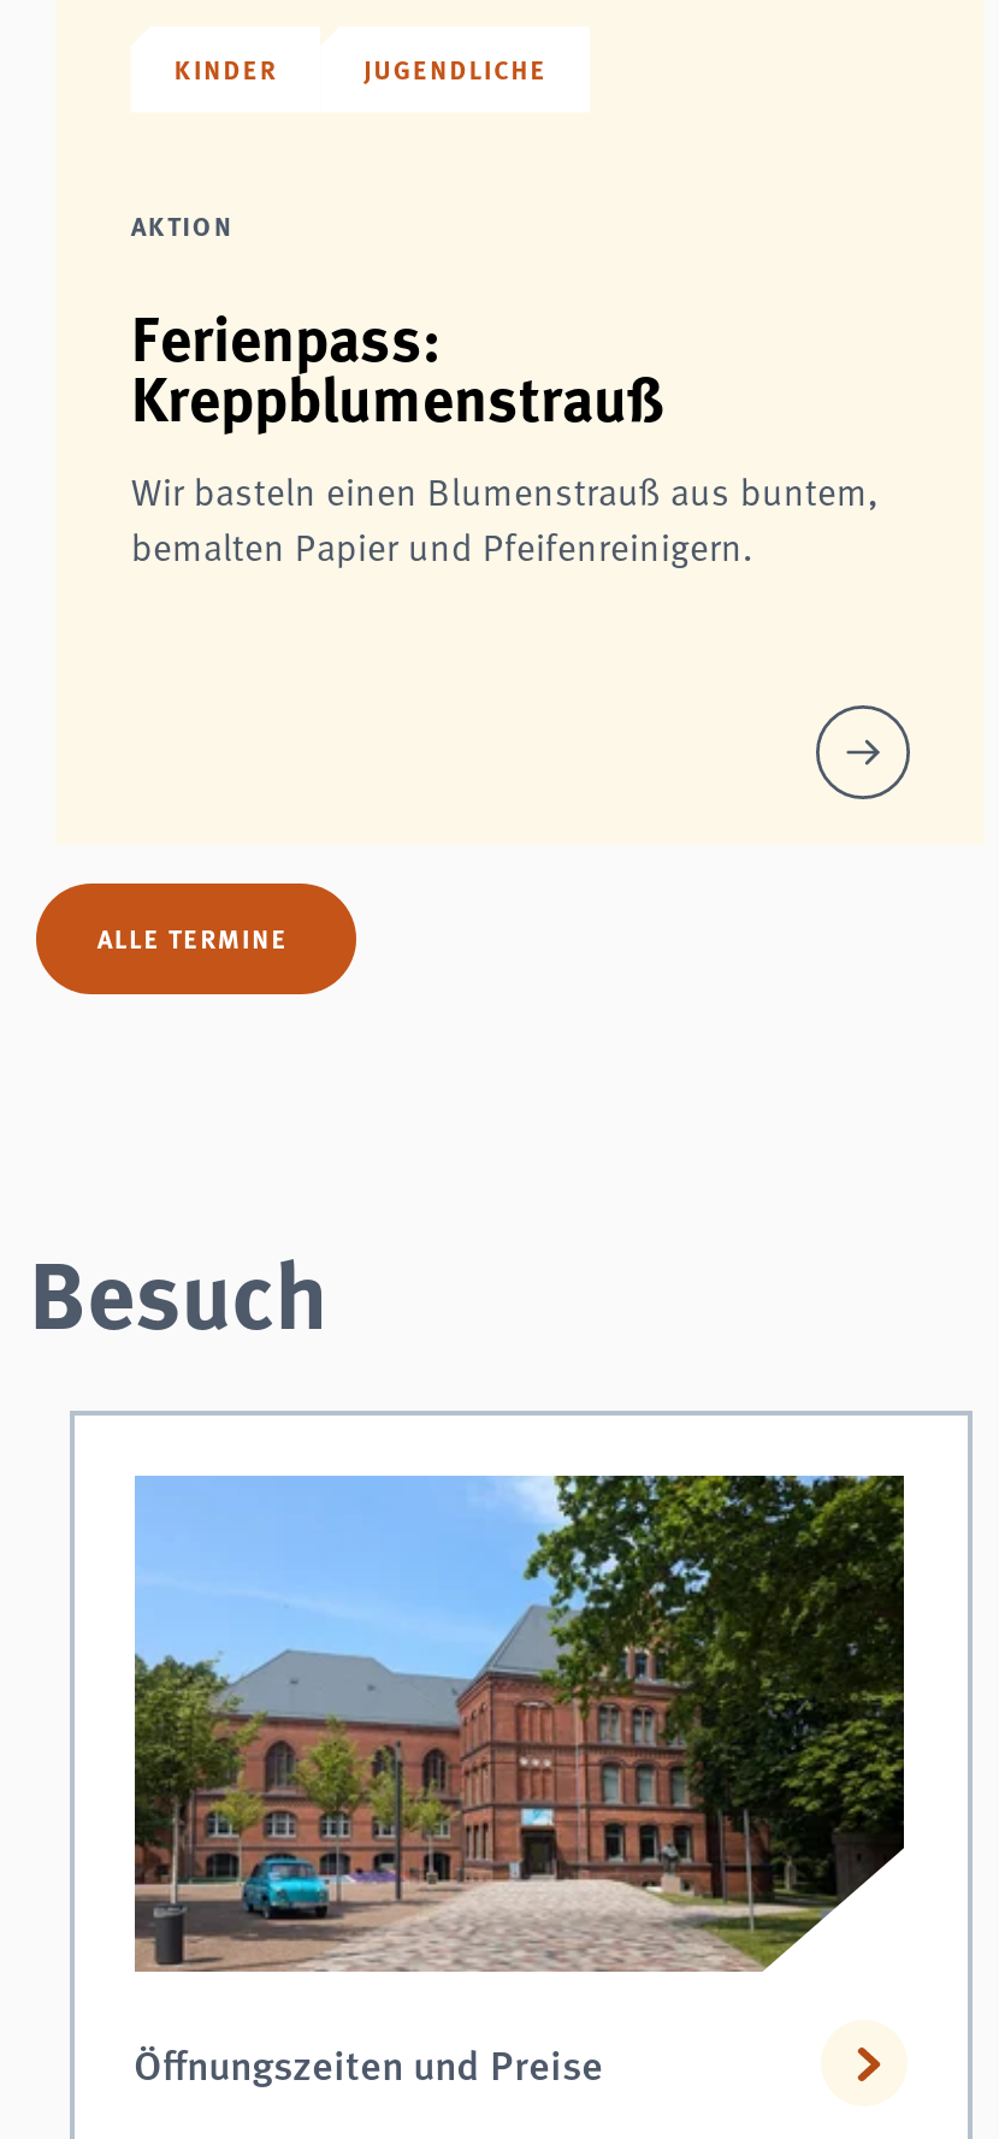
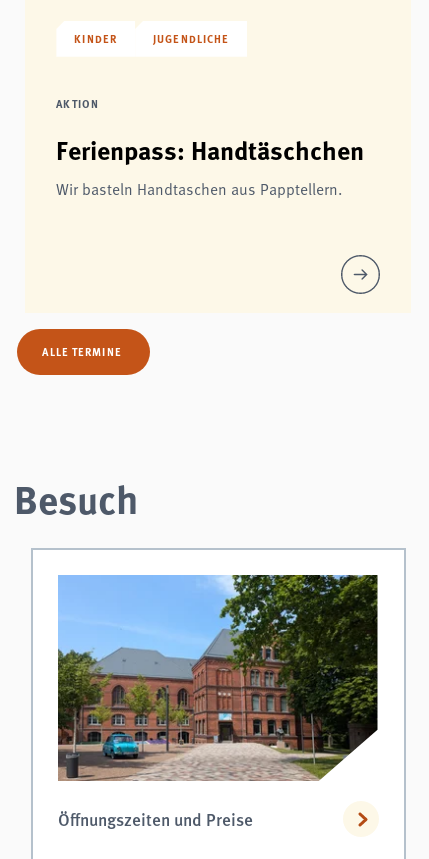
[131,291,880,572] Ferienpass: | Kreppblumenstrauß | Wir basteln einen Blumenstrauß aus buntem, | bemalten Papier und Pfeifenreinigern. -> [56,131,364,199] Ferienpass: Handtäschchen | Wir basteln Handtaschen aus Papptellern.

